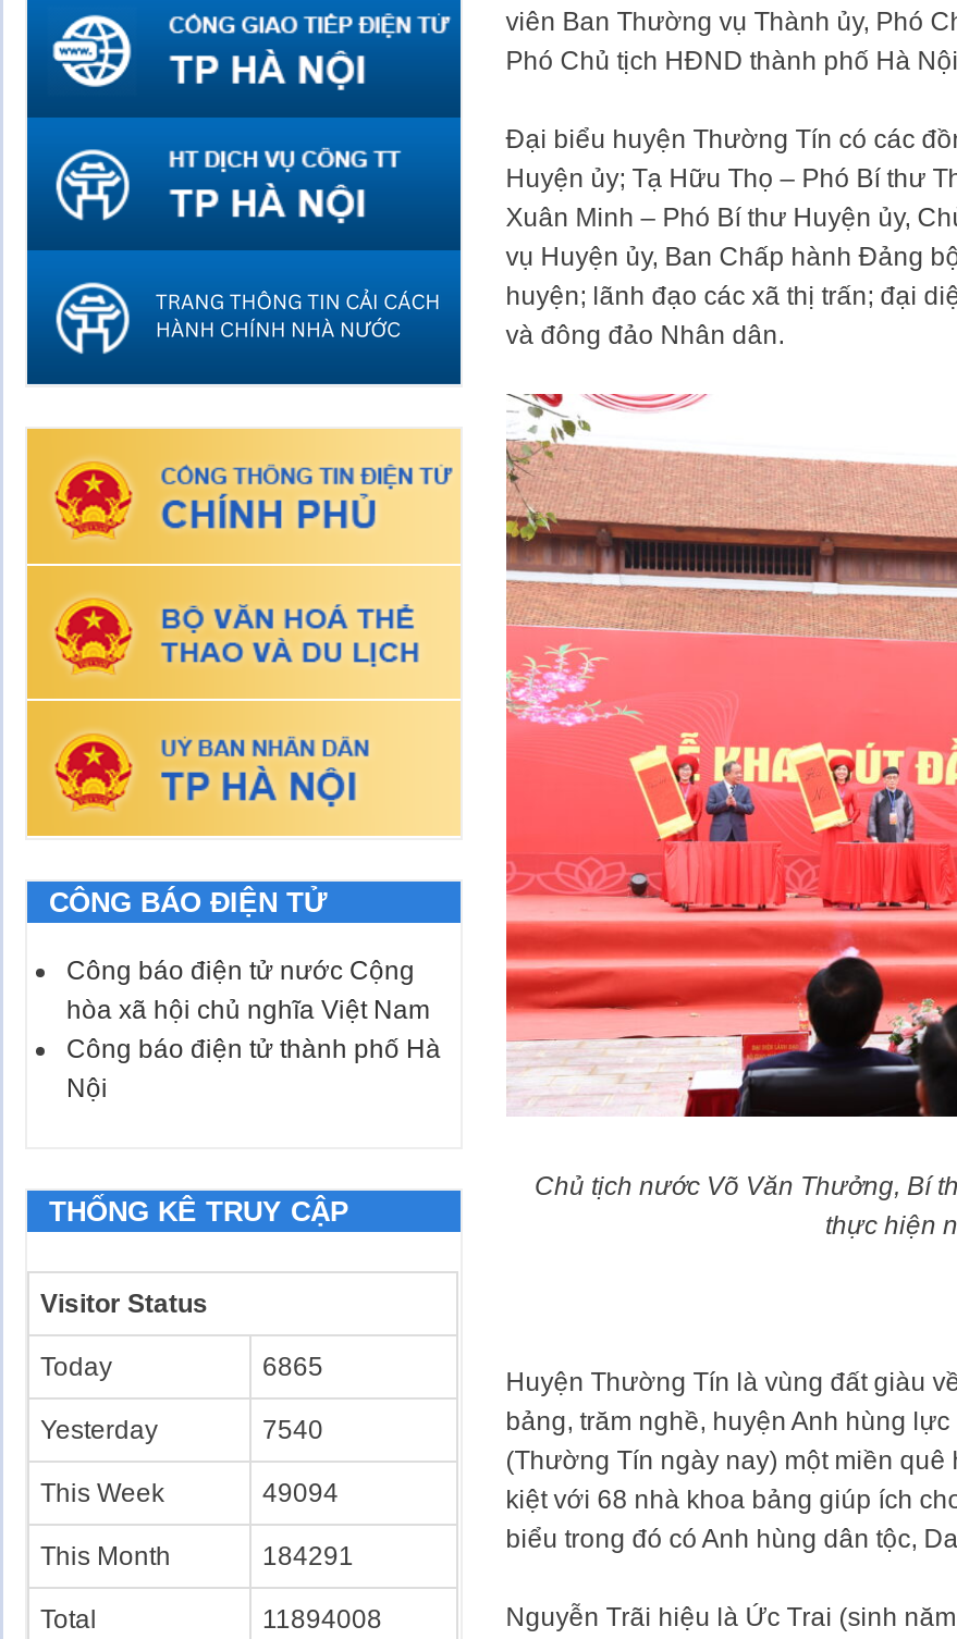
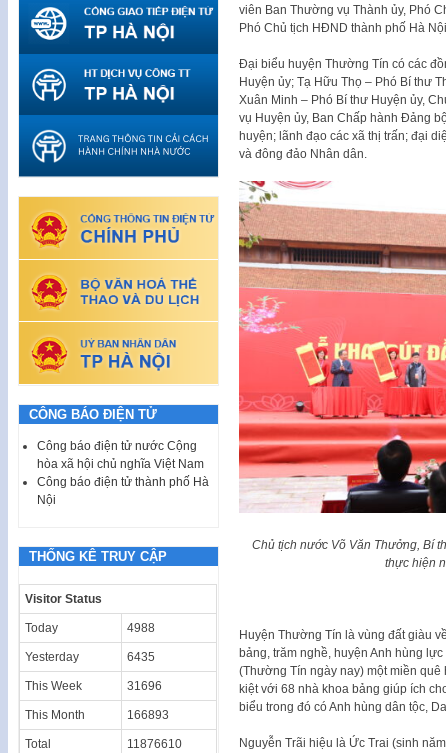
[262,1351,323,1382] 6865 -> [127,621,155,635] 4988
[262,1415,323,1445] 7540 -> [127,650,155,664] 6435
[262,1478,339,1508] 49094 -> [127,679,162,693] 31696
[262,1541,354,1571] 184291 -> [127,708,169,722] 166893
[262,1604,382,1634] 11894008 -> [127,737,182,751] 11876610

